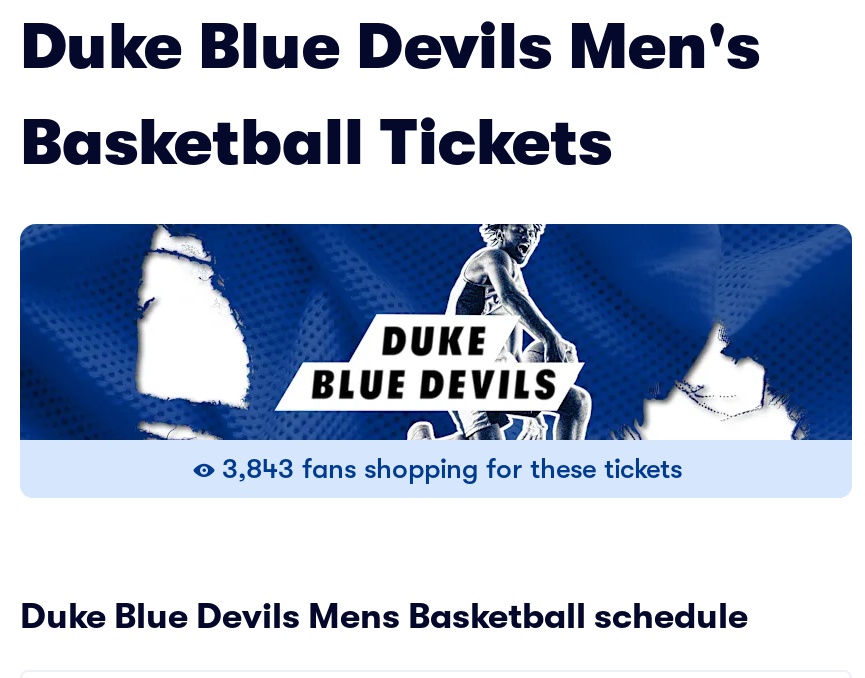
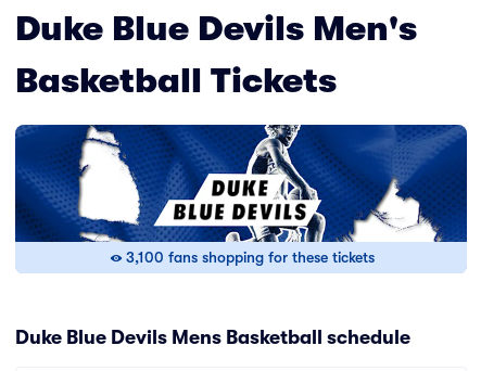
[222,452,682,484] 3,843 fans shopping for these tickets -> [125,248,374,266] 3,100 fans shopping for these tickets

